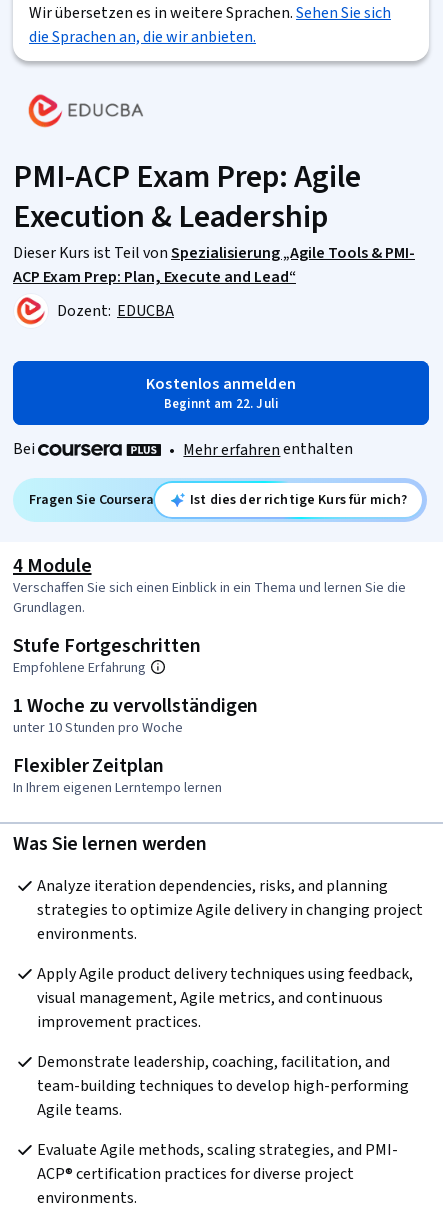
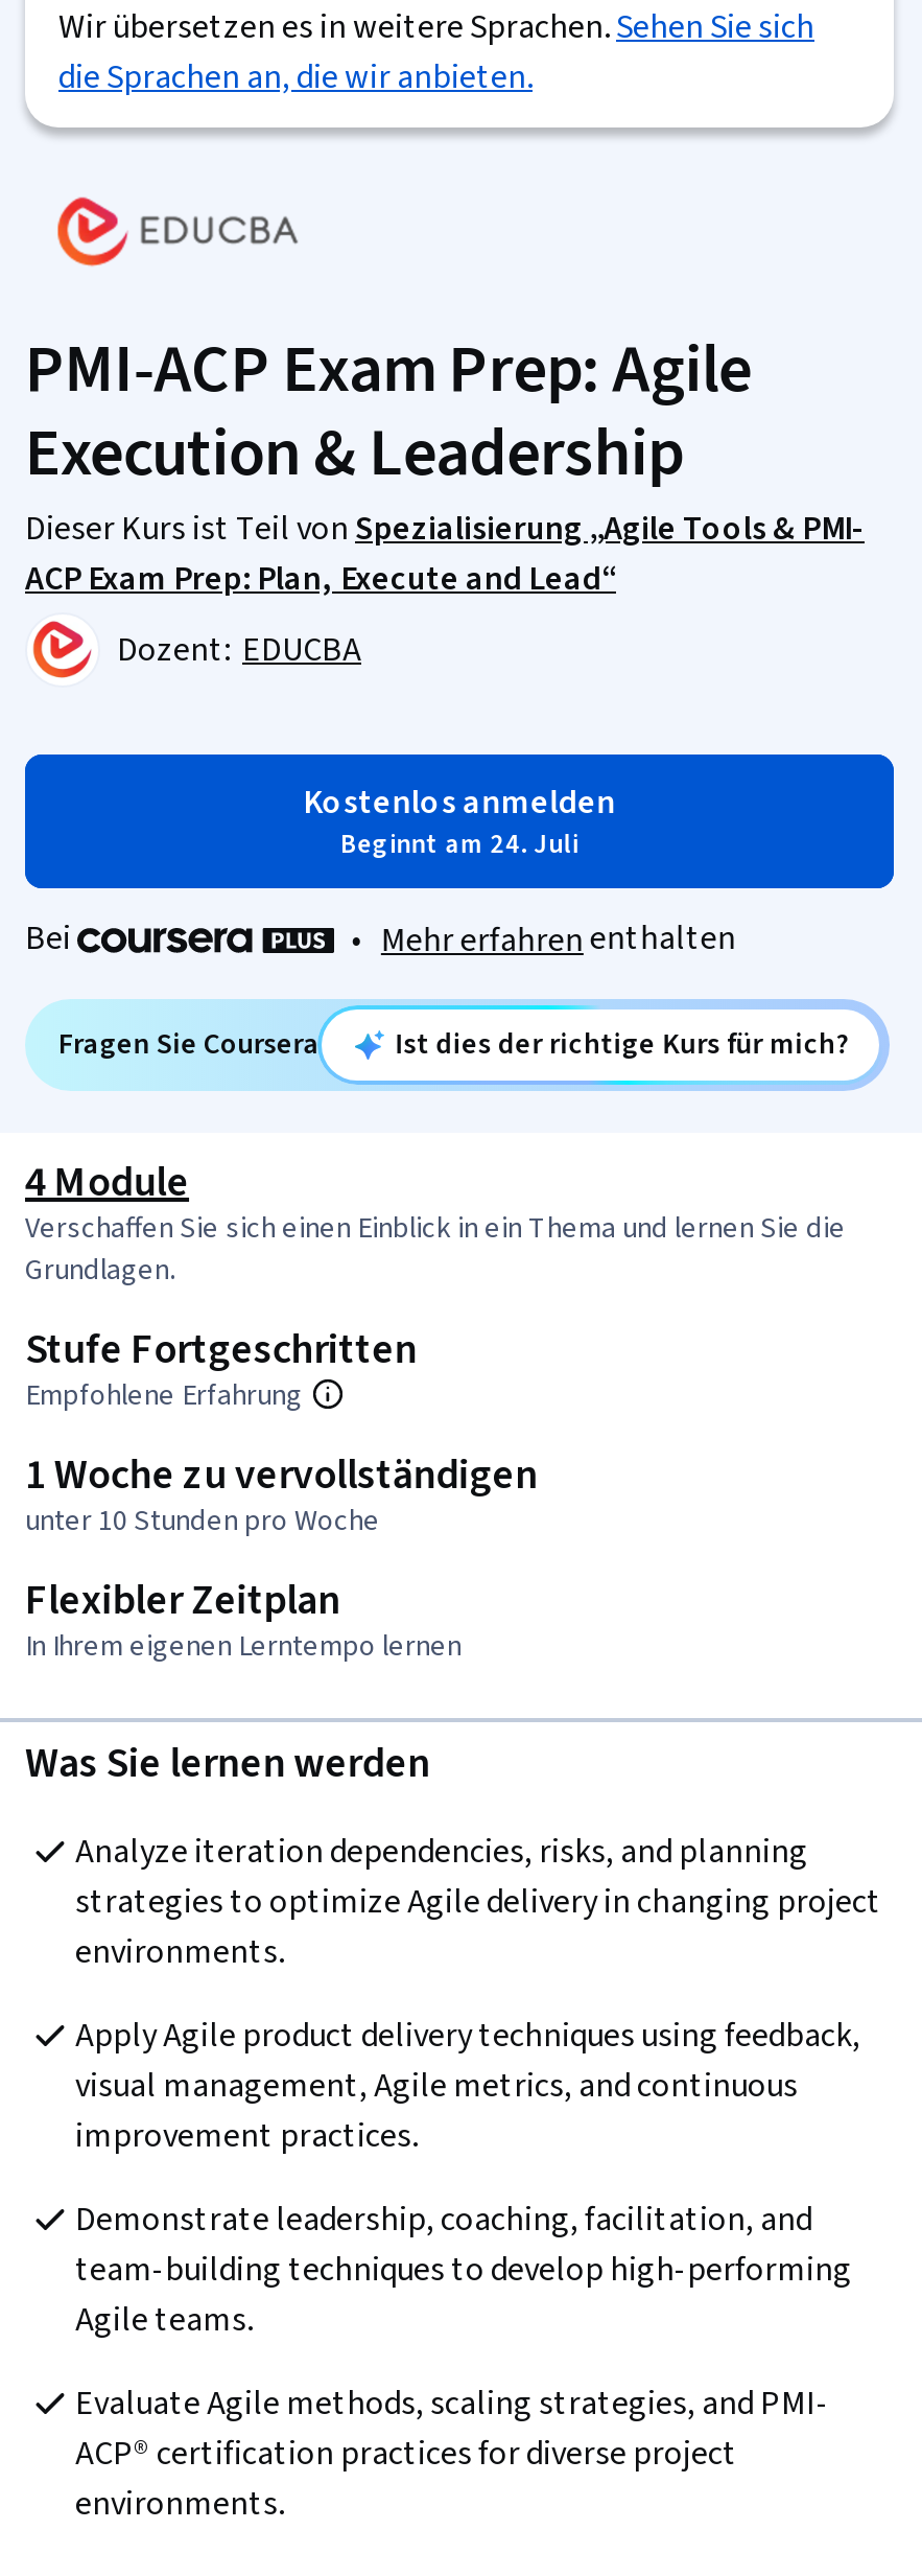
[164,395,278,413] Beginnt am 22. Juli -> [340,826,578,863] Beginnt am 24. Juli

